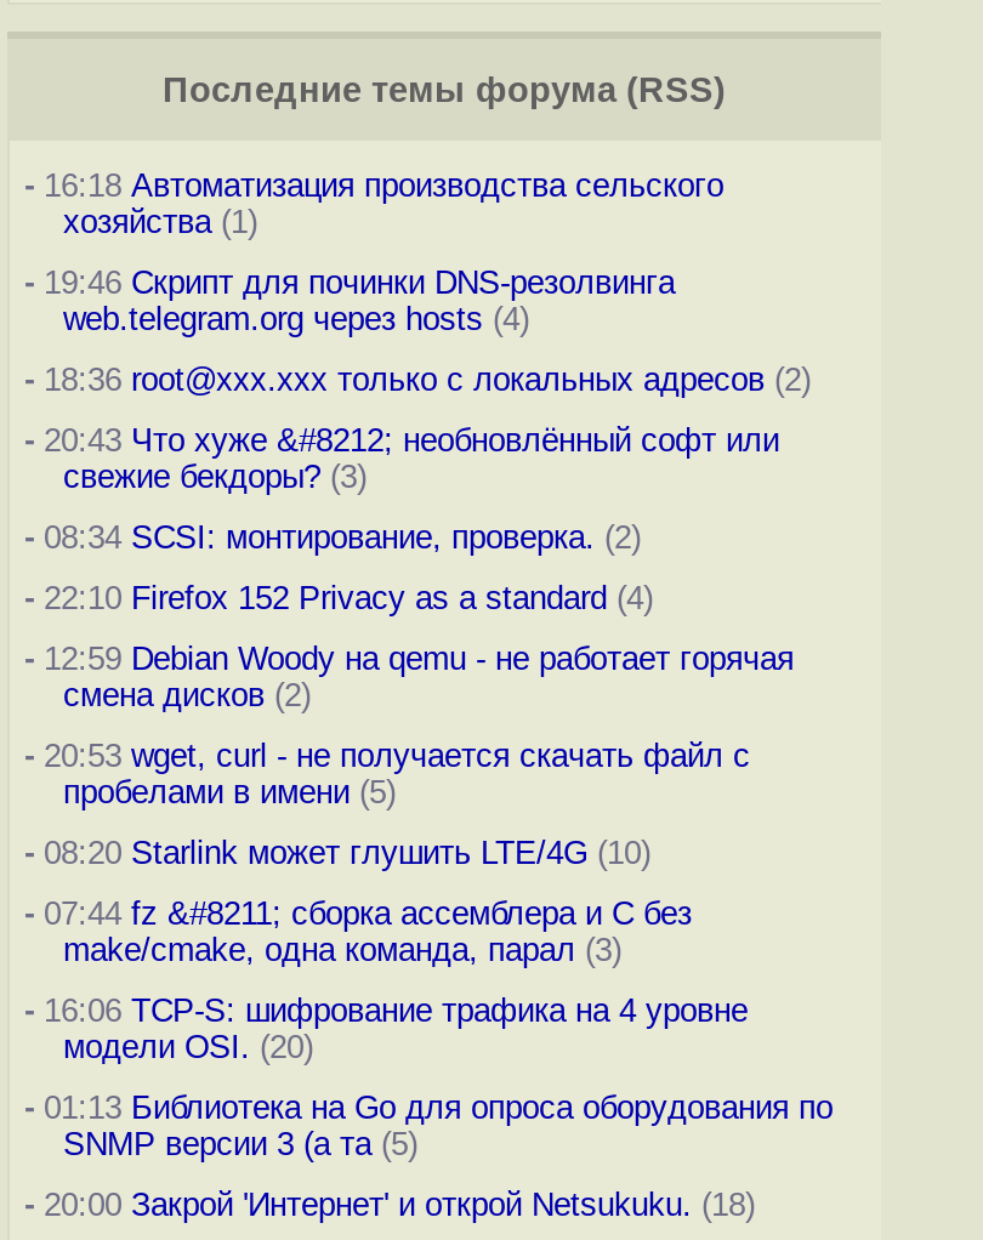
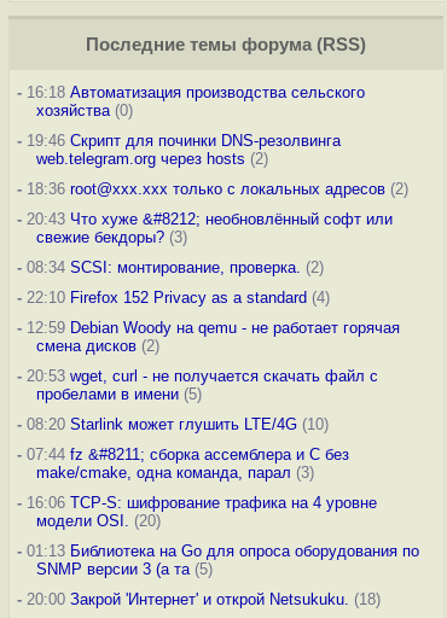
[63,204,257,240] хозяйства (1) -> [36,101,133,119] хозяйства (0)
[63,301,529,337] web.telegram.org через hosts (4) -> [36,150,268,168] web.telegram.org через hosts (2)

